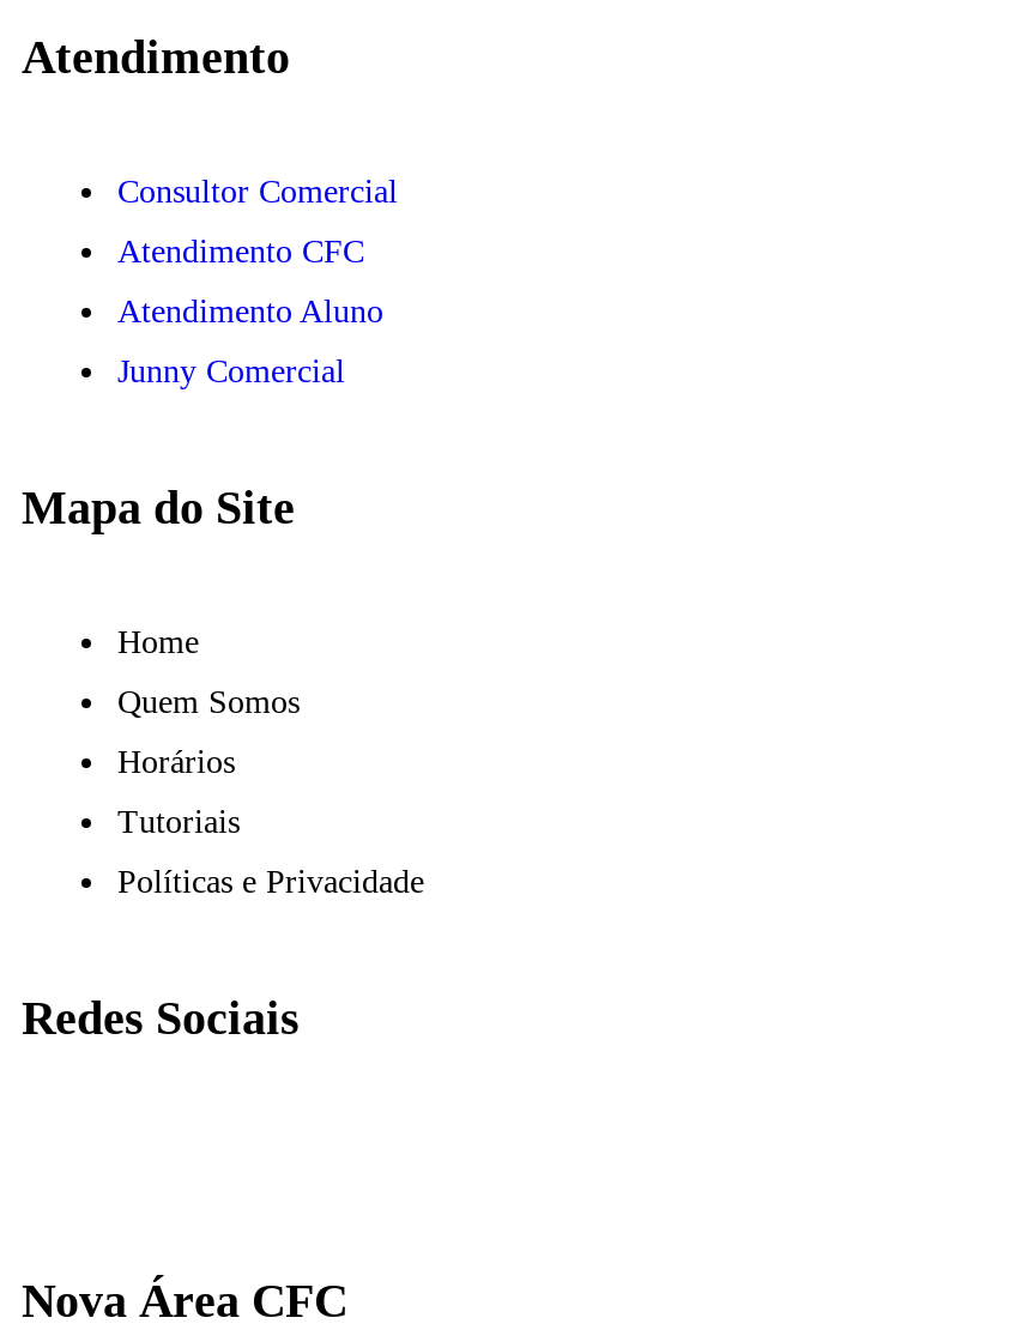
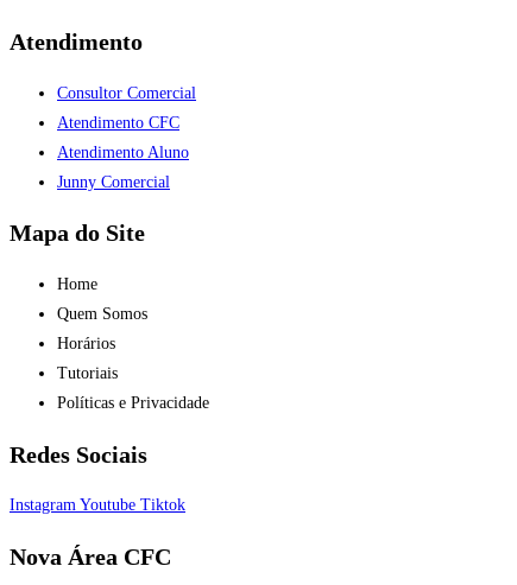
none -> [10,496,185,514] Instagram Youtube Tiktok

